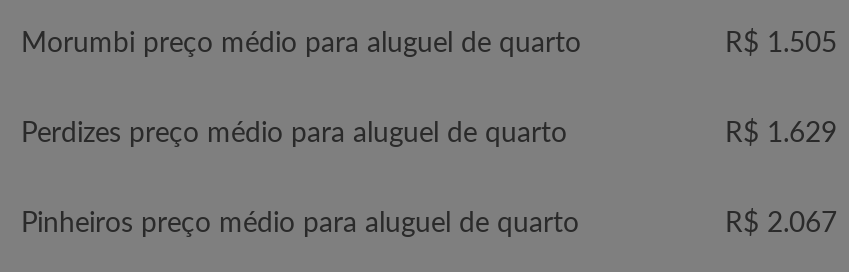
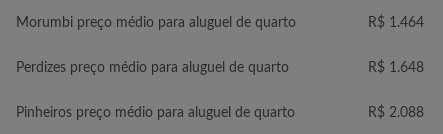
[725,30,837,58] R$ 1.505 -> [368,16,424,30] R$ 1.464
[725,120,837,148] R$ 1.629 -> [368,61,424,75] R$ 1.648
[725,210,837,238] R$ 2.067 -> [368,106,424,120] R$ 2.088

